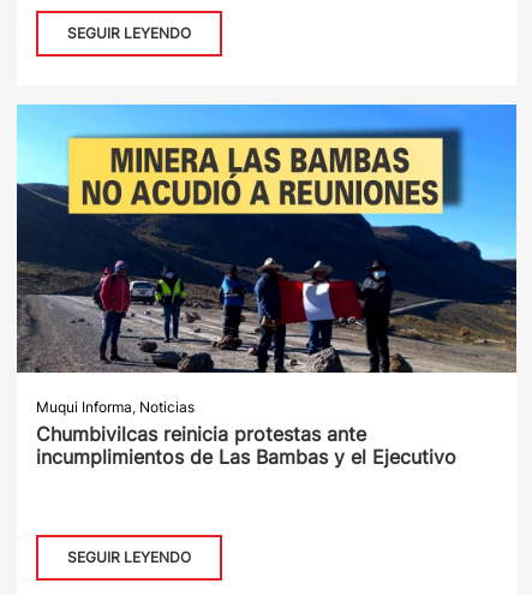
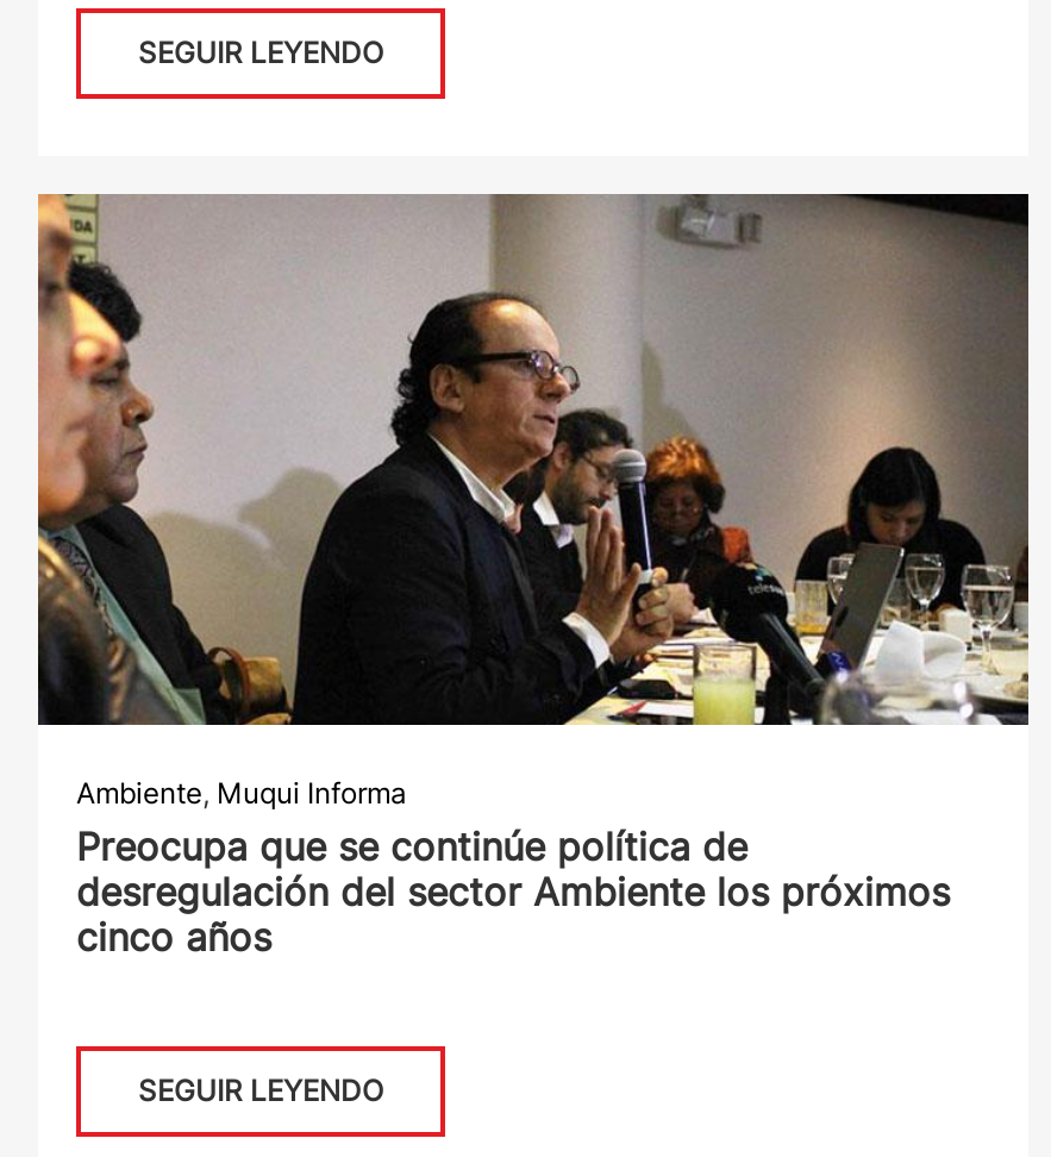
[16,103,518,469] [image] | Muqui Informa, Noticias | Chumbivilcas reinicia protestas ante | incumplimientos de Las Bambas y el Ejecutivo -> [36,192,1031,962] [image] | Ambiente, Muqui Informa | Preocupa que se continúe política de | desregulación del sector Ambiente los próximos | cinco años

